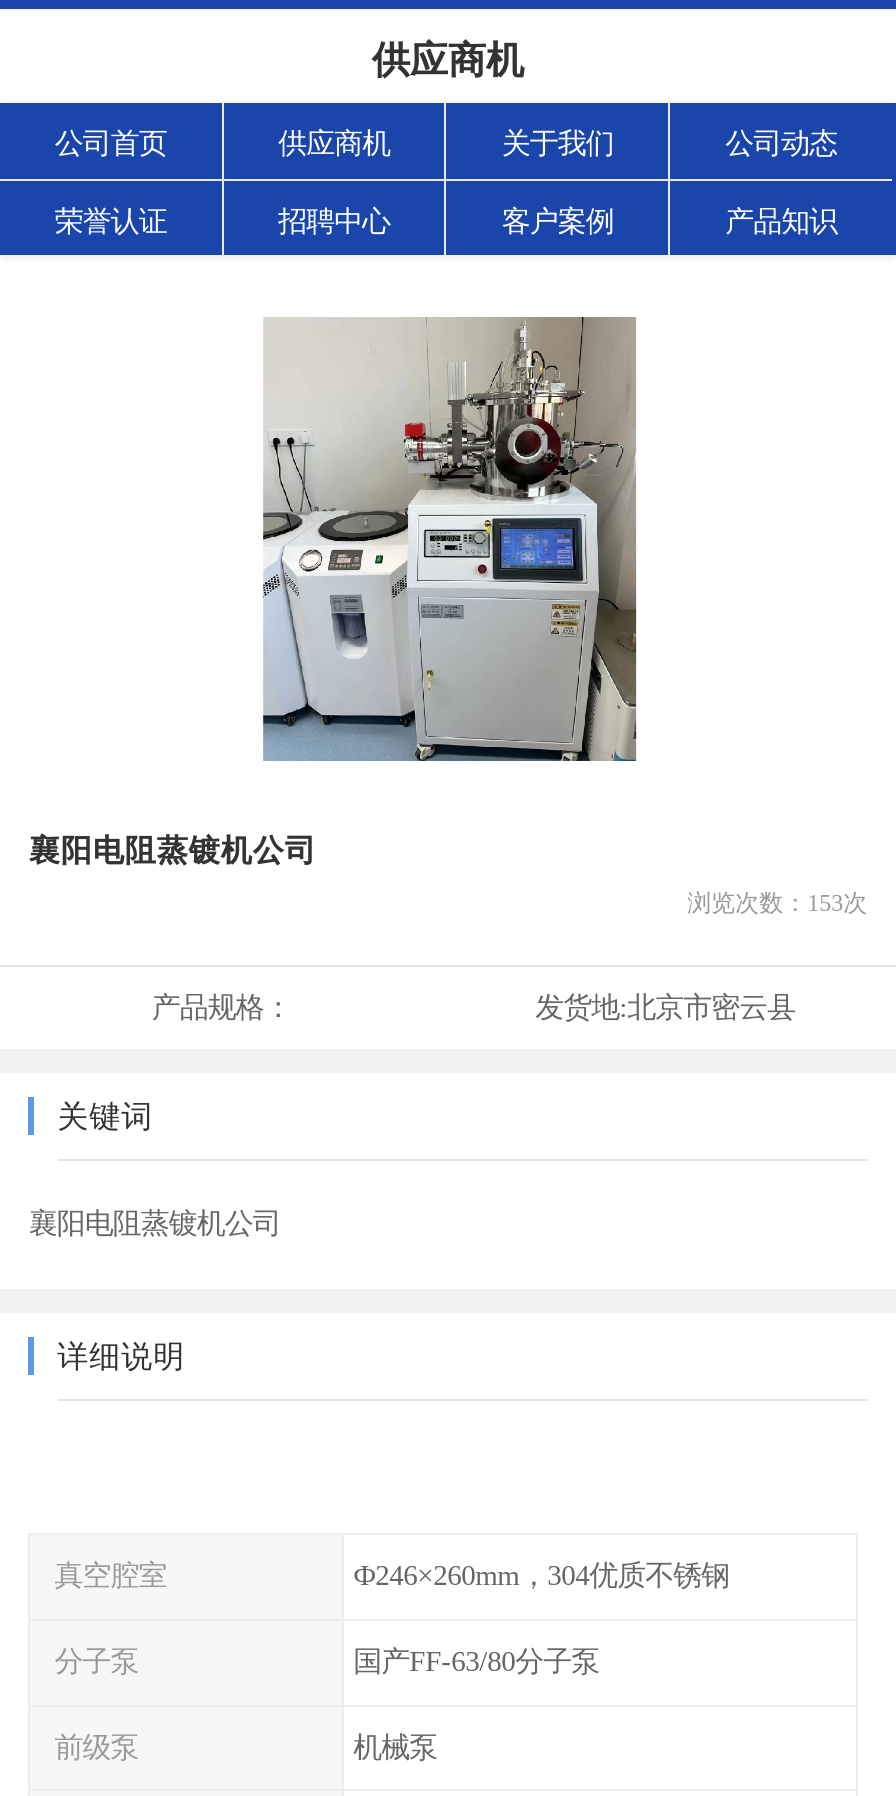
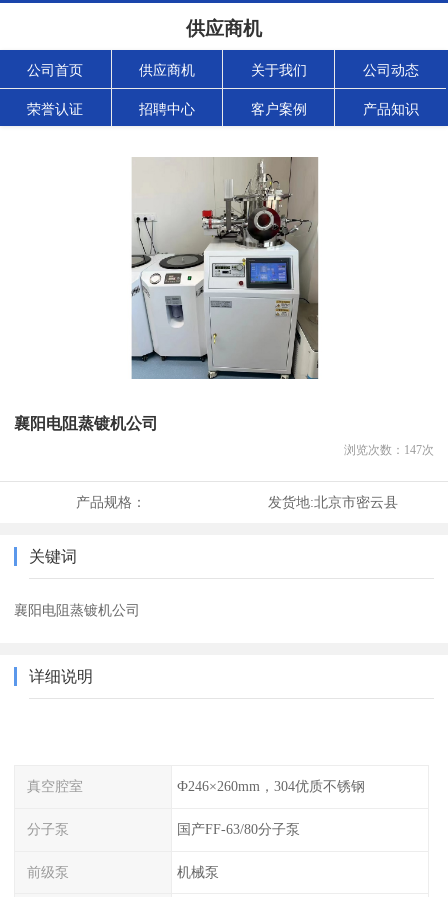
[687,889,867,917] 浏览次数：153次 -> [344,443,434,457] 浏览次数：147次

